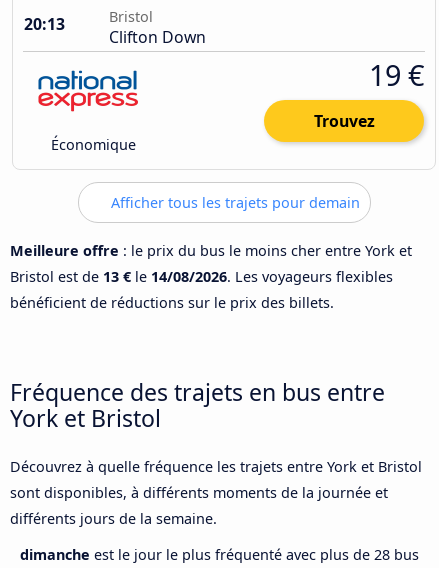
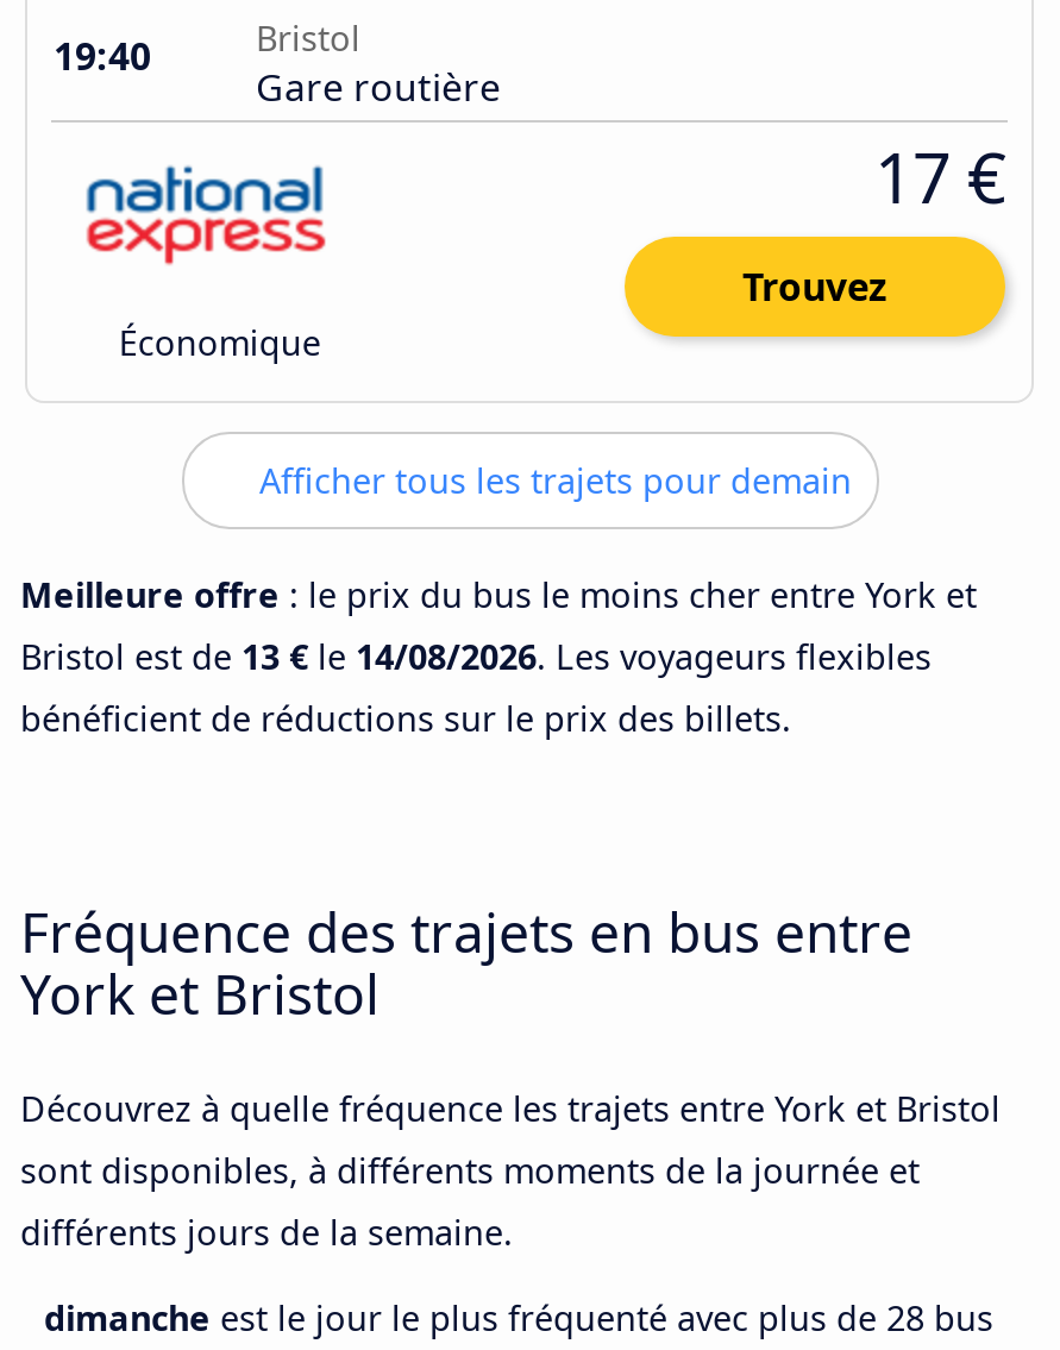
[24,13,65,35] 20:13 -> [54,30,151,83] 19:40
[109,26,206,48] Clifton Down -> [256,61,501,113] Gare routière
[369,55,424,94] 19 € -> [874,130,1005,223] 17 €

